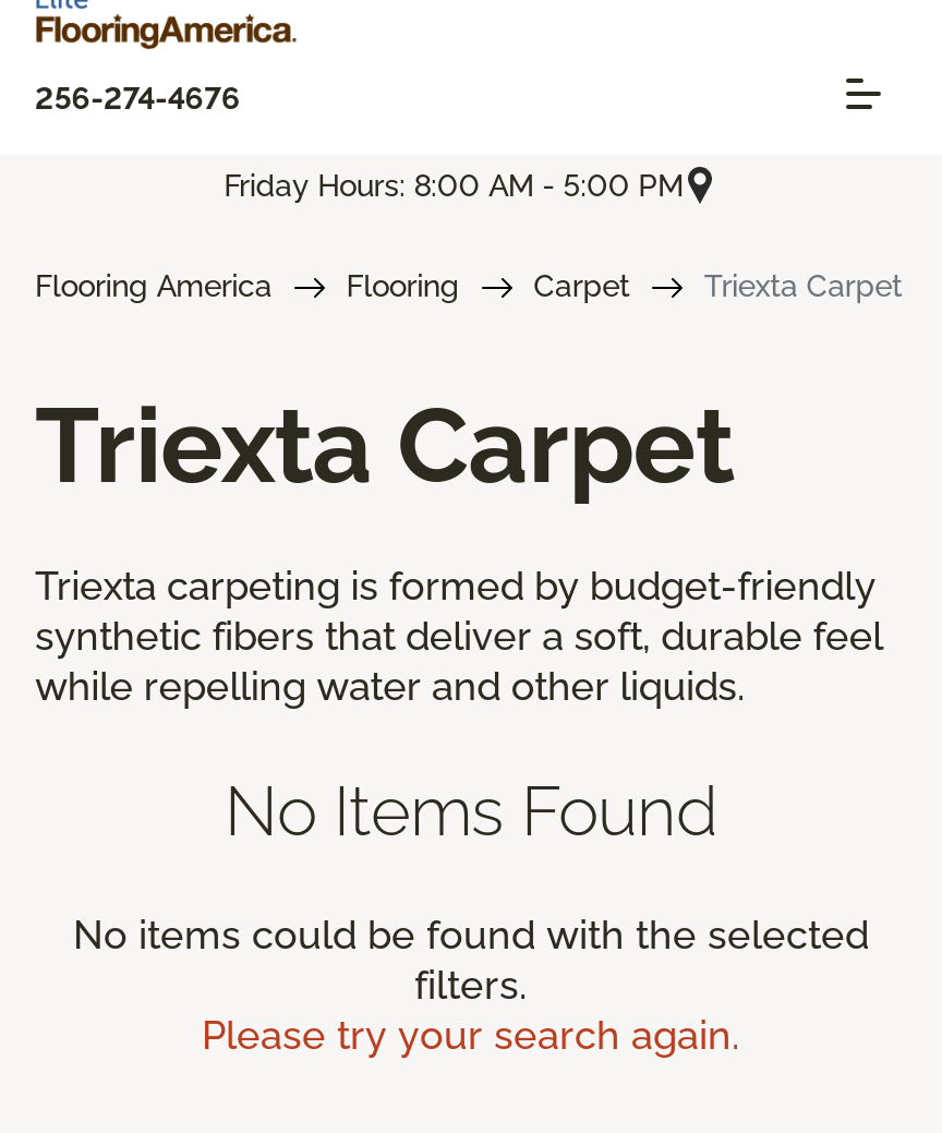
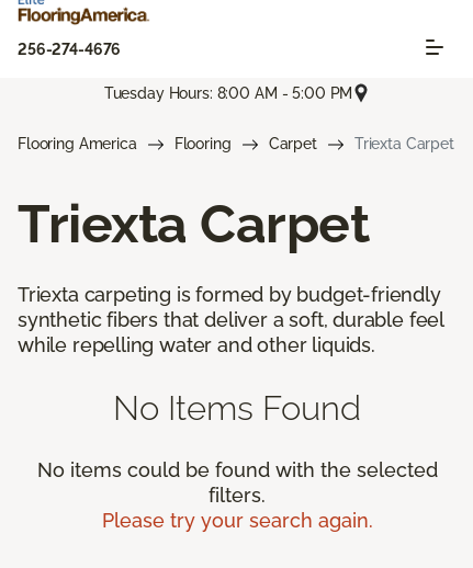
[224,167,683,202] Friday Hours: 8:00 AM - 5:00 PM -> [104,84,353,102] Tuesday Hours: 8:00 AM - 5:00 PM

